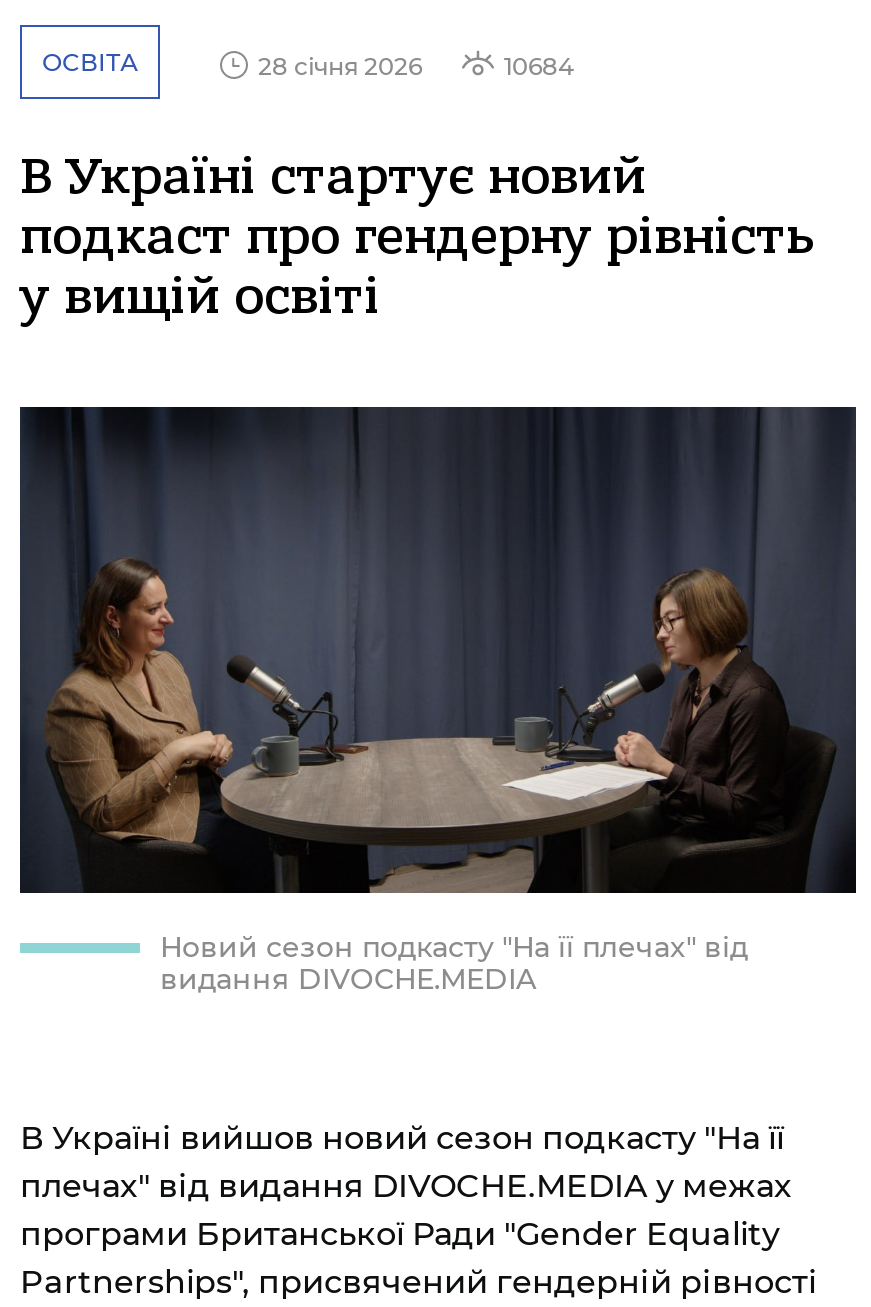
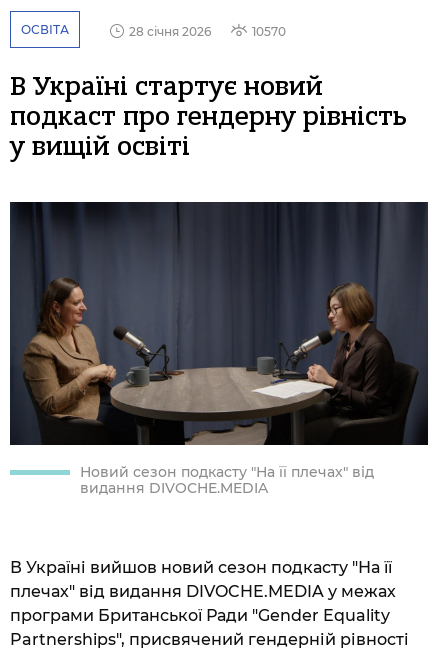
[504,52,574,82] 10684 -> [252,24,286,39] 10570

